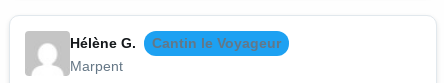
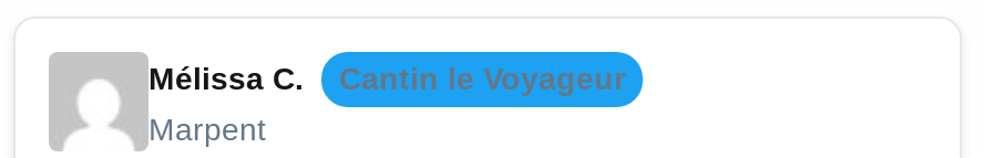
[70,35,136,51] Hélène G. -> [149,60,304,96] Mélissa C.

